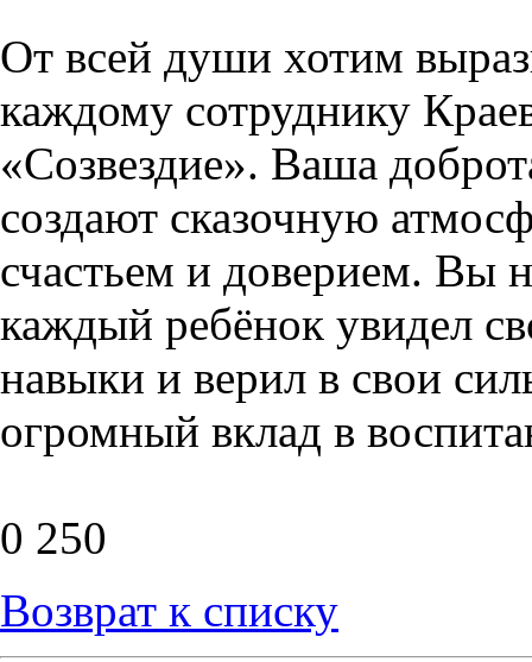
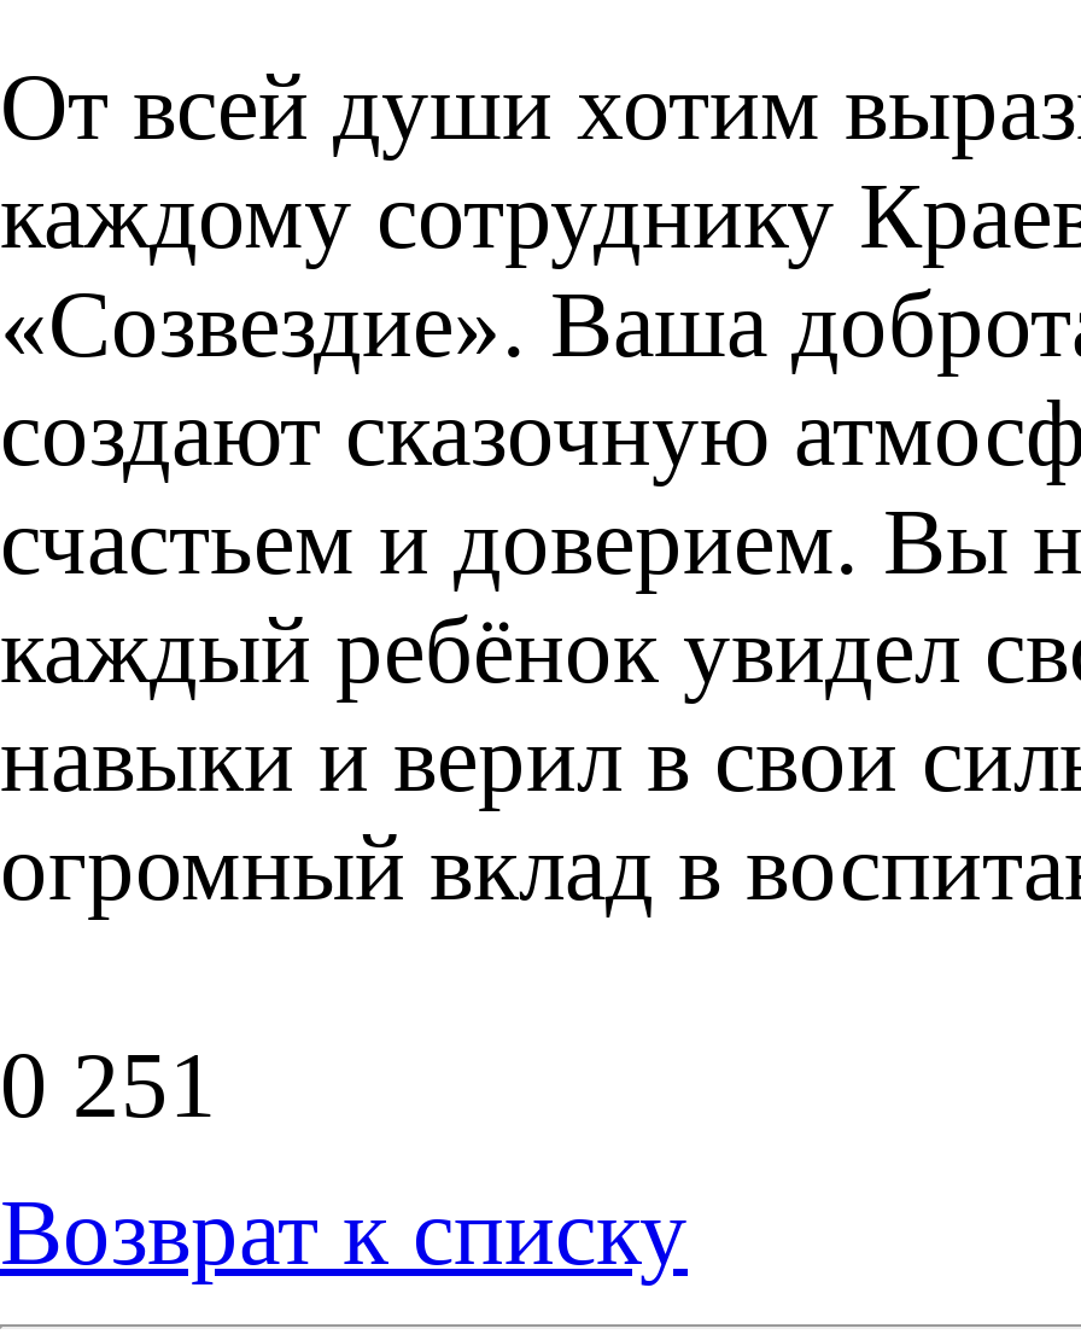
[0,512,107,563] 0 250 -> [0,1032,217,1136] 0 251

